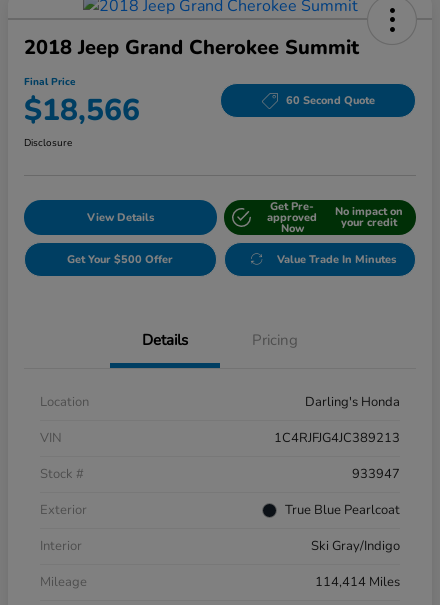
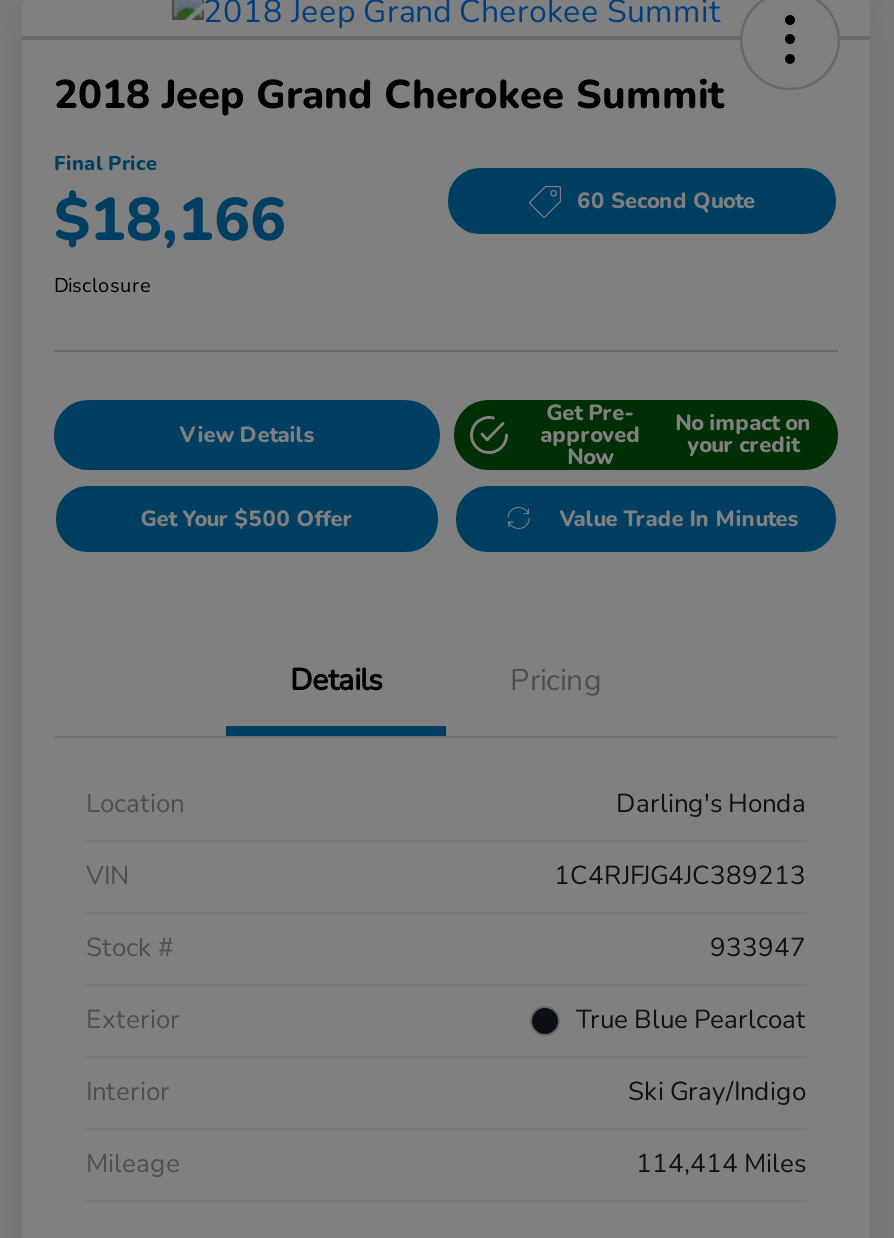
[24,90,140,131] $18,566 -> [54,180,286,262] $18,166

